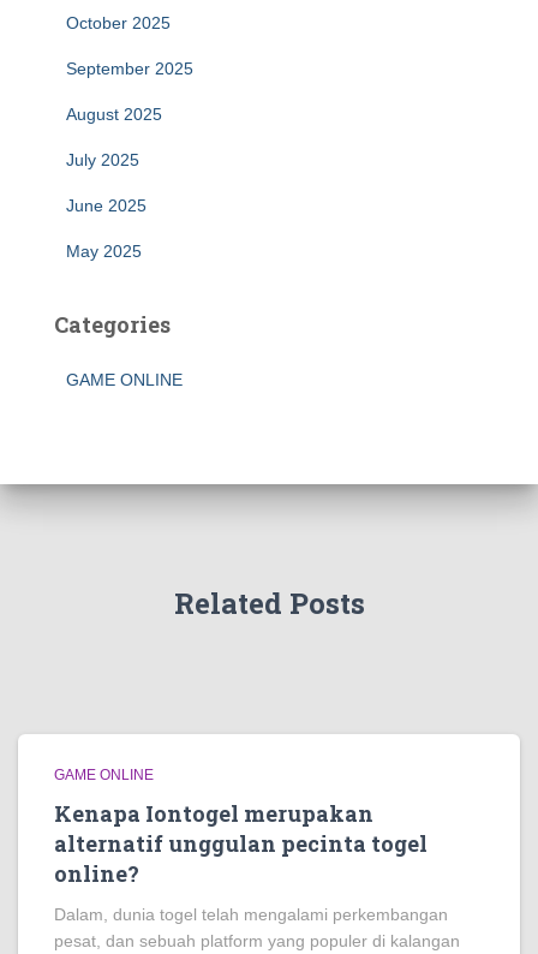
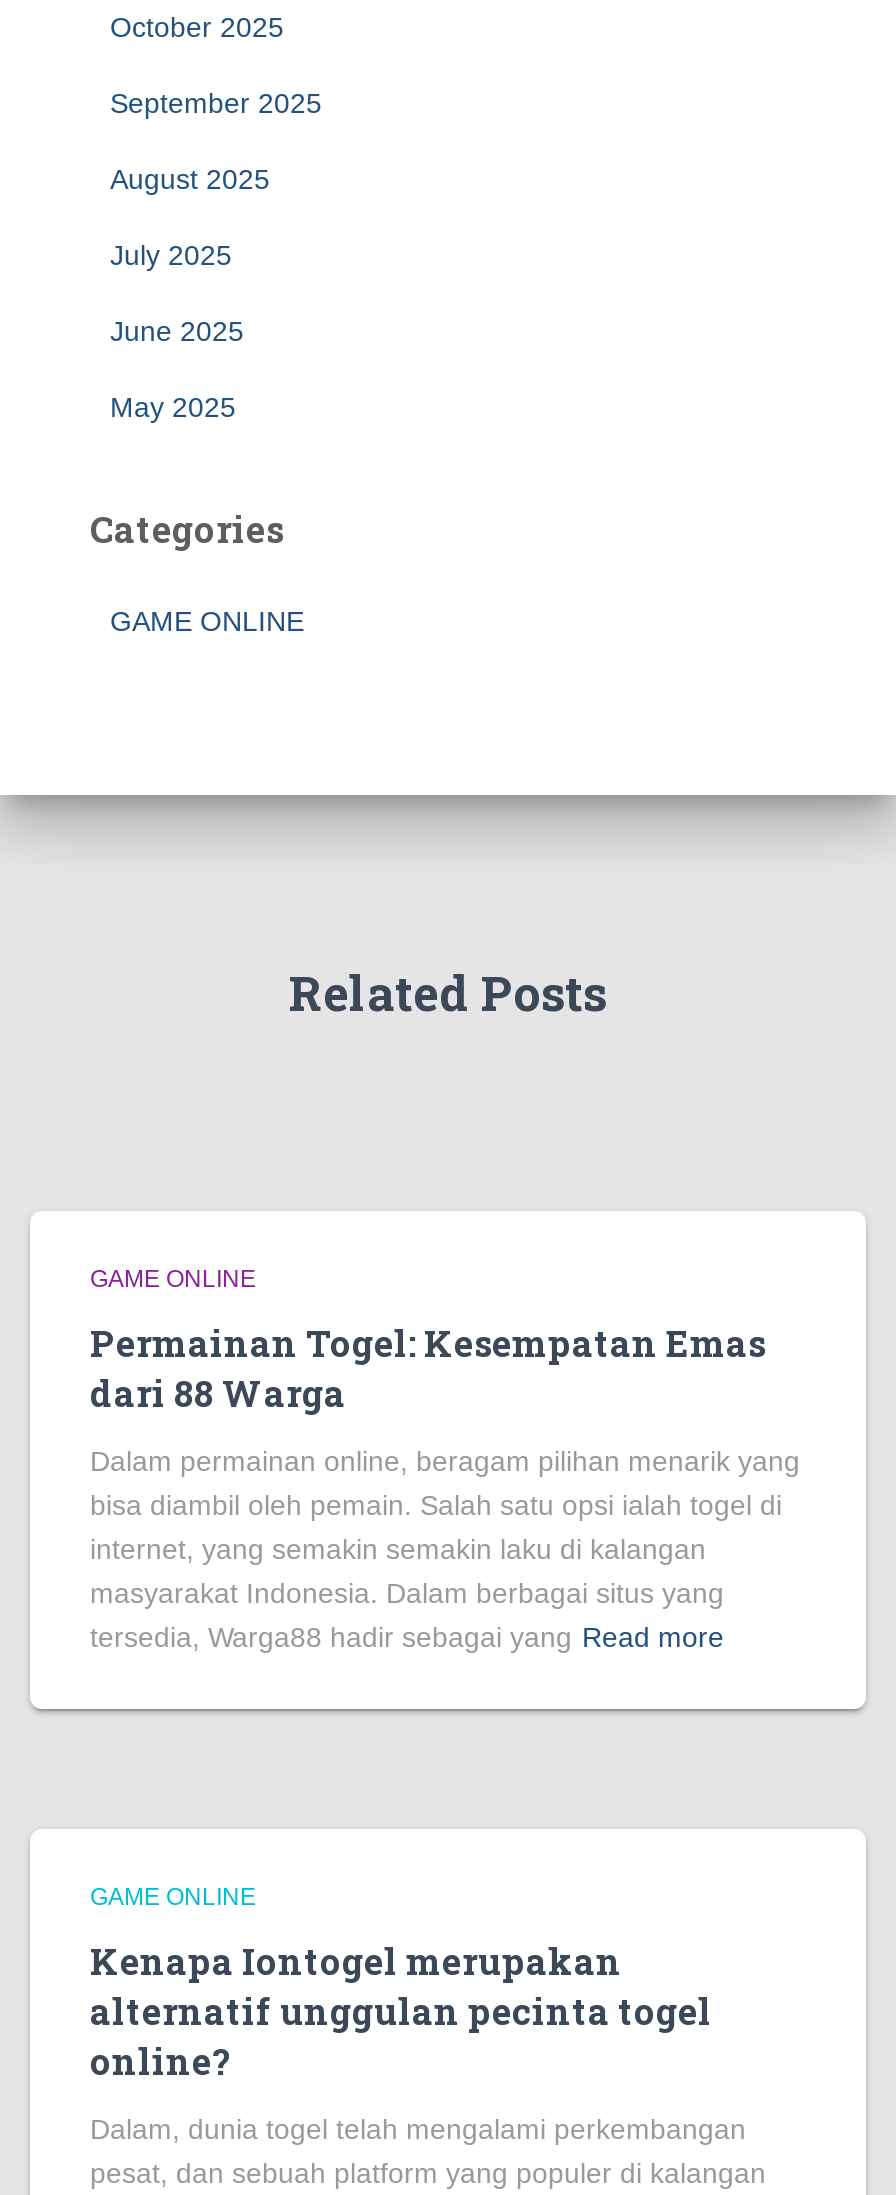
none -> [90,1319,800,1653] Permainan Togel: Kesempatan Emas | dari 88 Warga | Dalam permainan online, beragam pilihan menarik yang | bisa diambil oleh pemain. Salah satu opsi ialah togel di | internet, yang semakin semakin laku di kalangan | masyarakat Indonesia. Dalam berbagai situs yang | tersedia, Warga88 hadir sebagai yang Read more
none -> [90,1883,256,1911] GAME ONLINE

